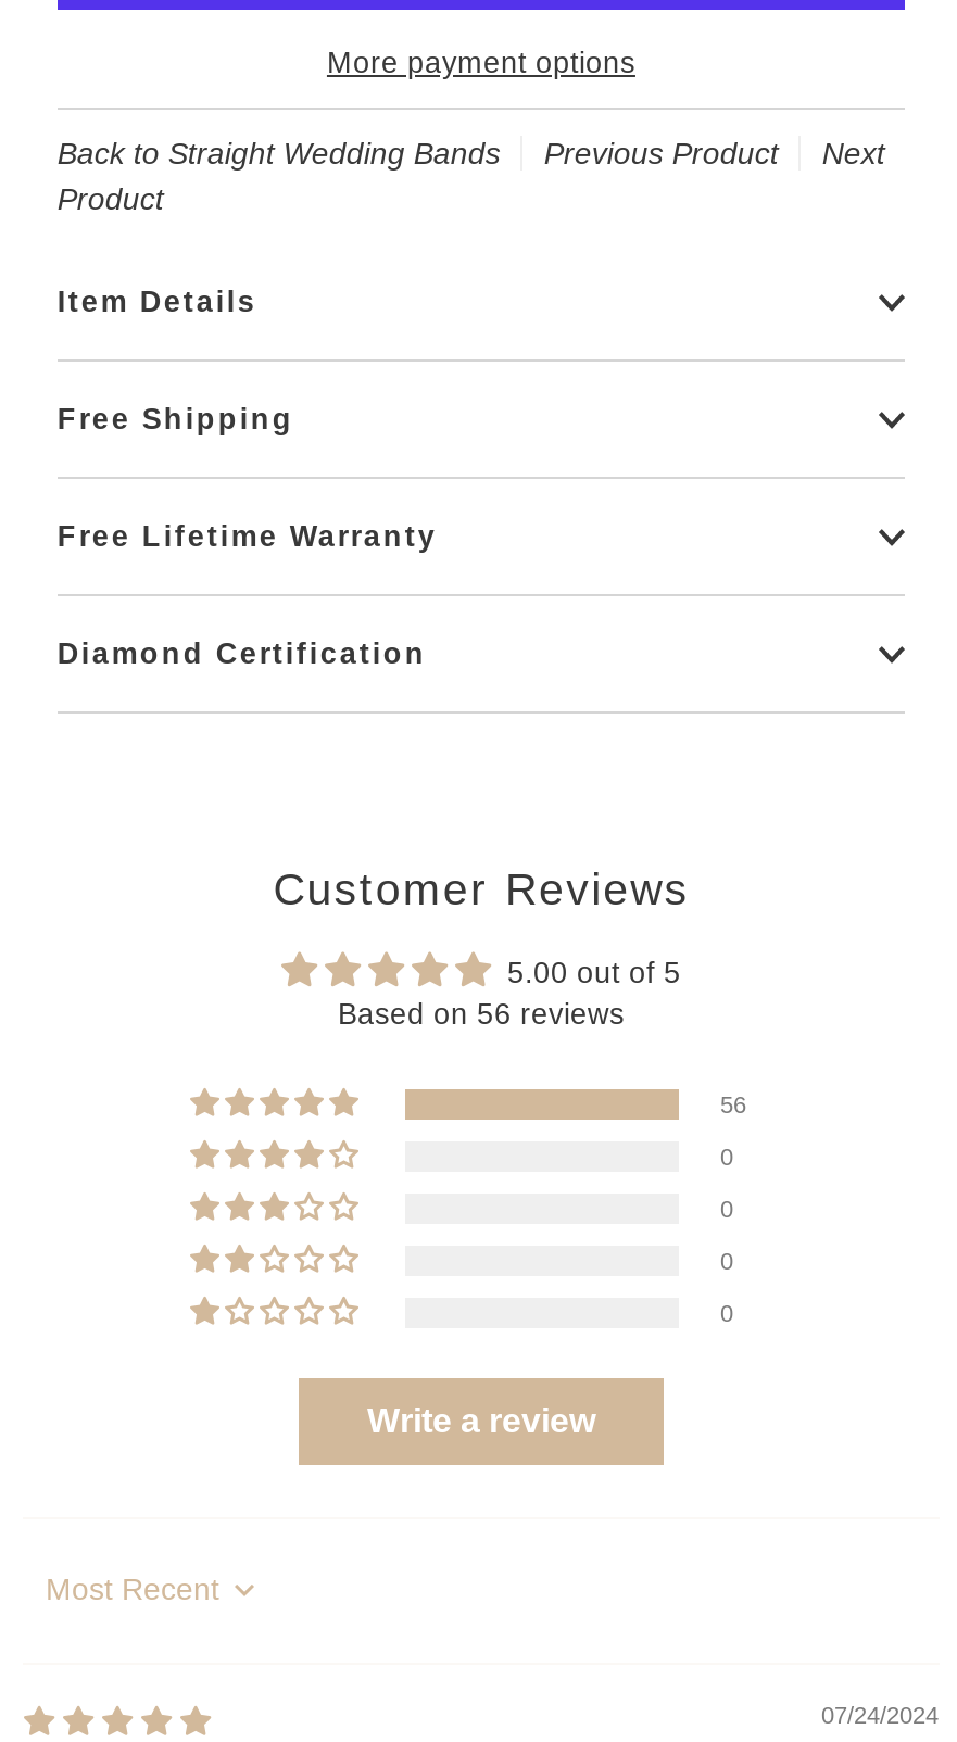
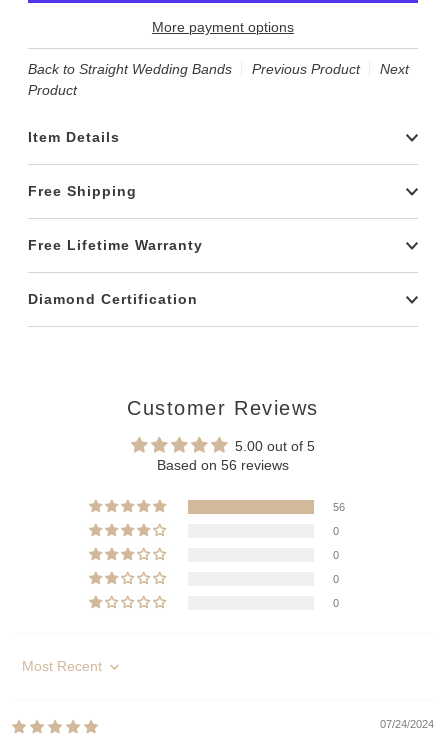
[367,1402,595,1439] Write a review -> none

